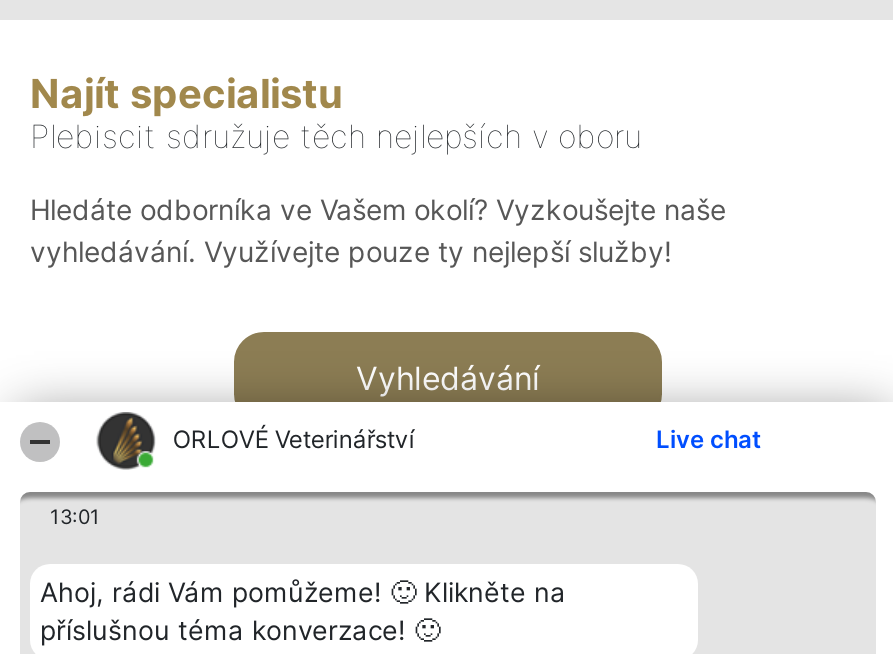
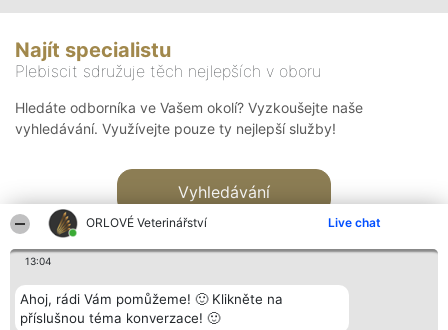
[50,504,100,528] 13:01 -> [25,255,51,267] 13:04

